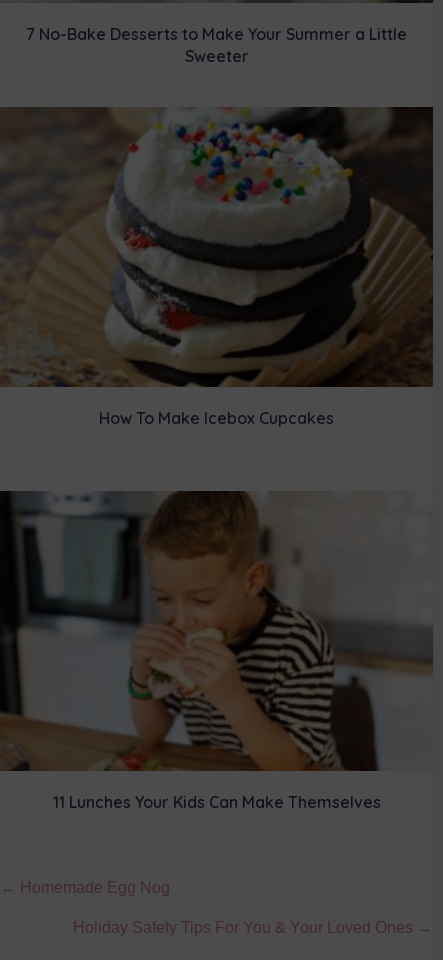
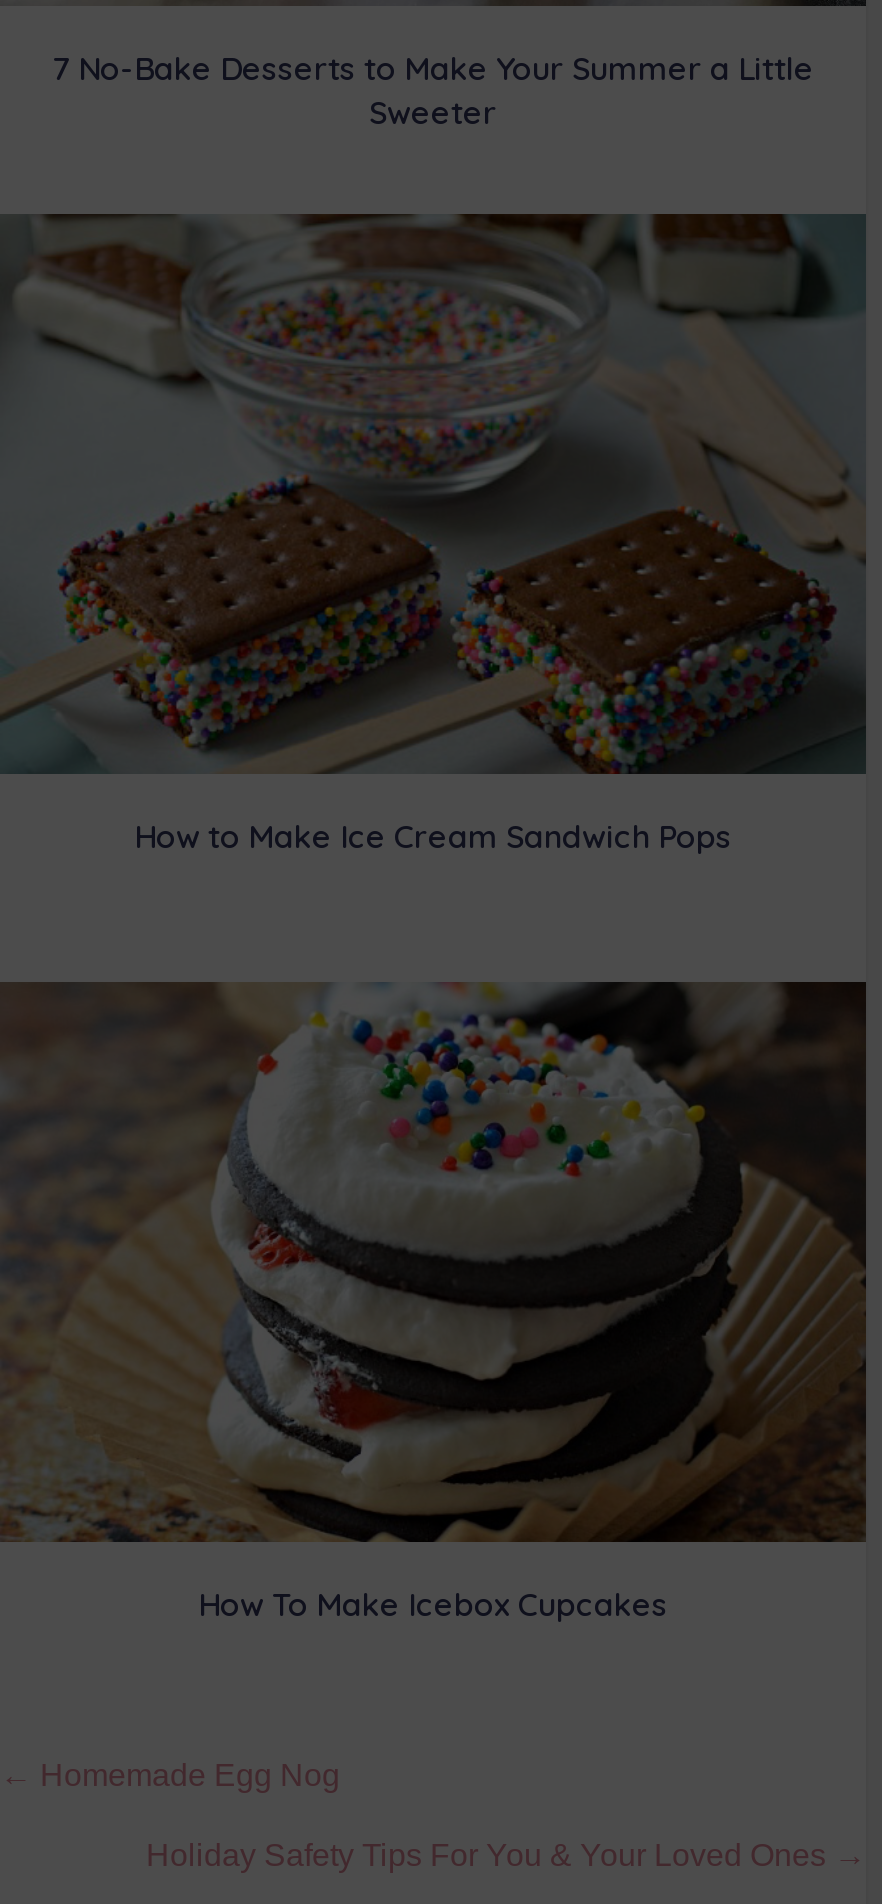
none -> [6,212,866,856] [image] | How to Make Ice Cream Sandwich Pops
moved [0,106,434,428] -> [0,980,868,1624]: [image] | How To Make Icebox Cupcakes
[3,490,433,812] [image] | 11 Lunches Your Kids Can Make Themselves -> none

